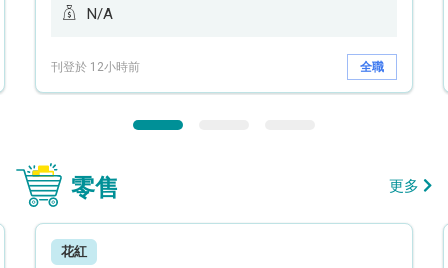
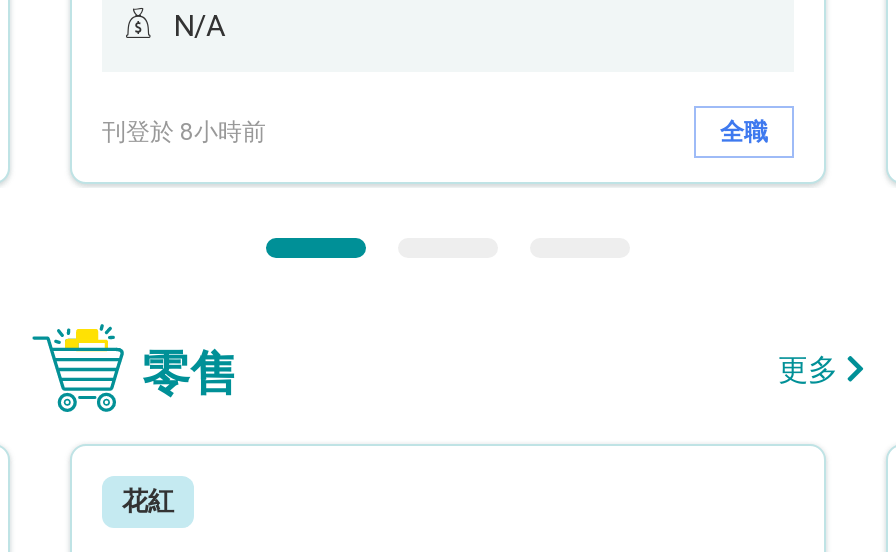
[51,59,140,73] 刊登於 12小時前 -> [102,117,266,145] 刊登於 8小時前

